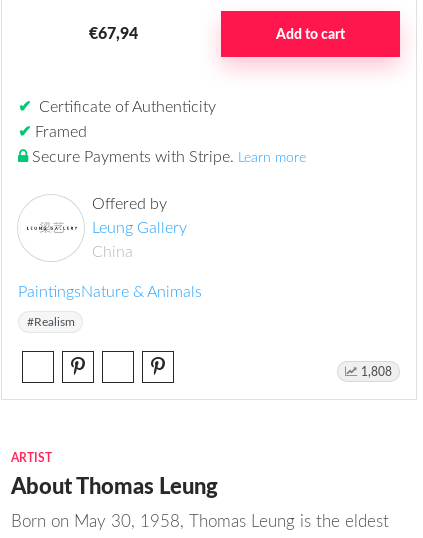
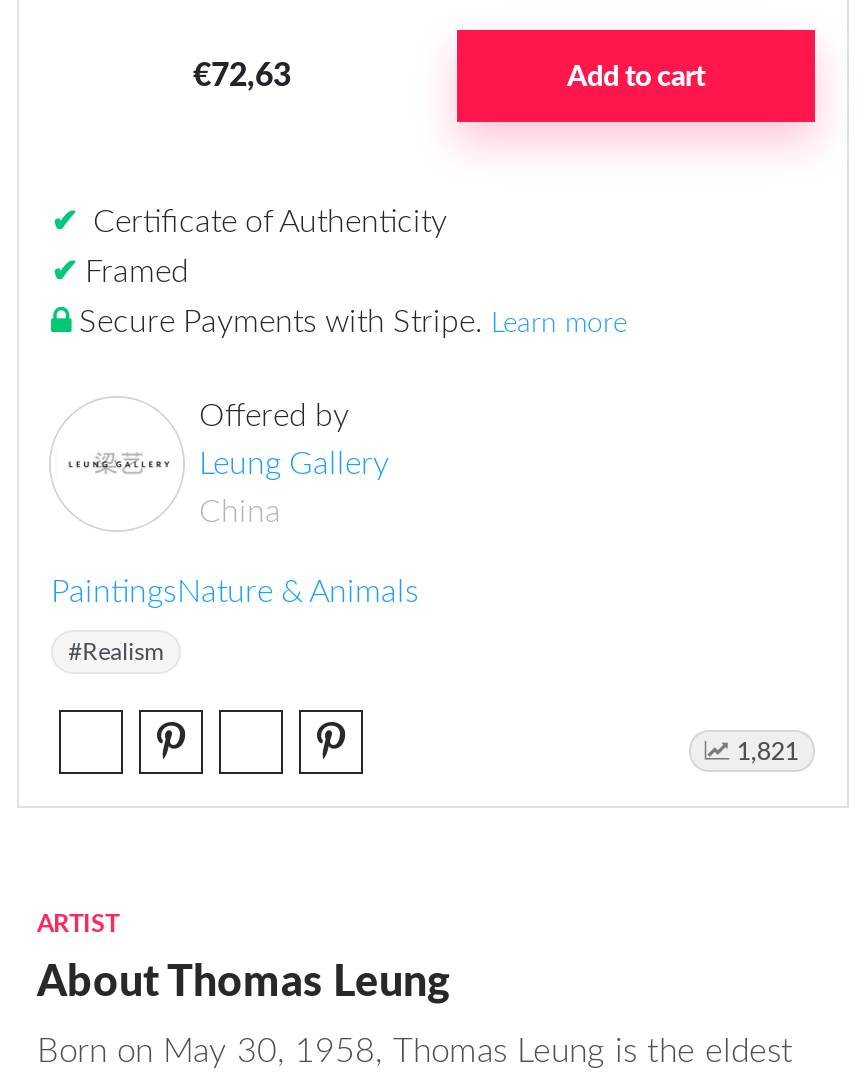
[89,26,138,42] €67,94 -> [193,60,291,92] €72,63
[361,366,392,378] 1,808 -> [737,739,799,763] 1,821

